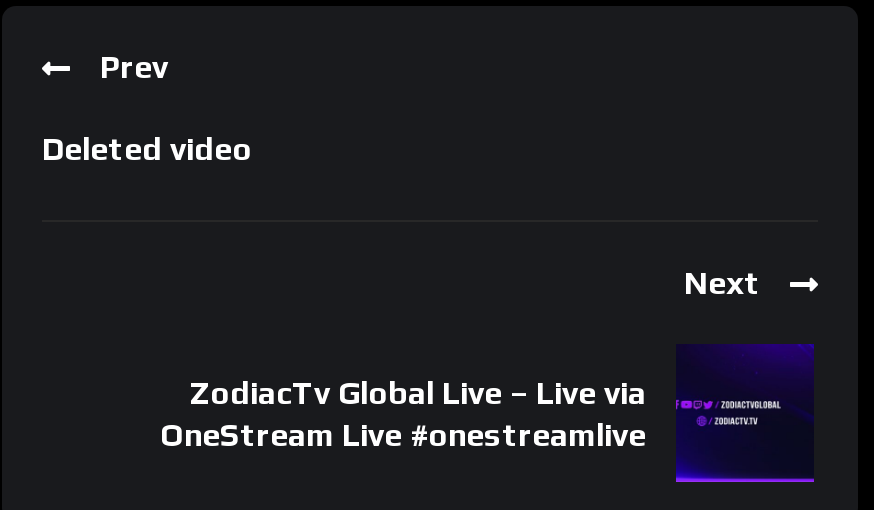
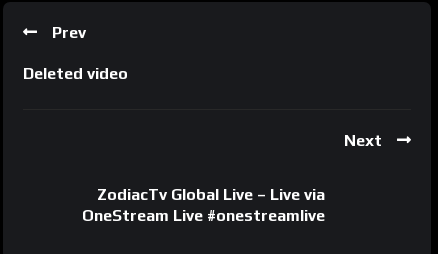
[674,342,816,484] [image] -> none

